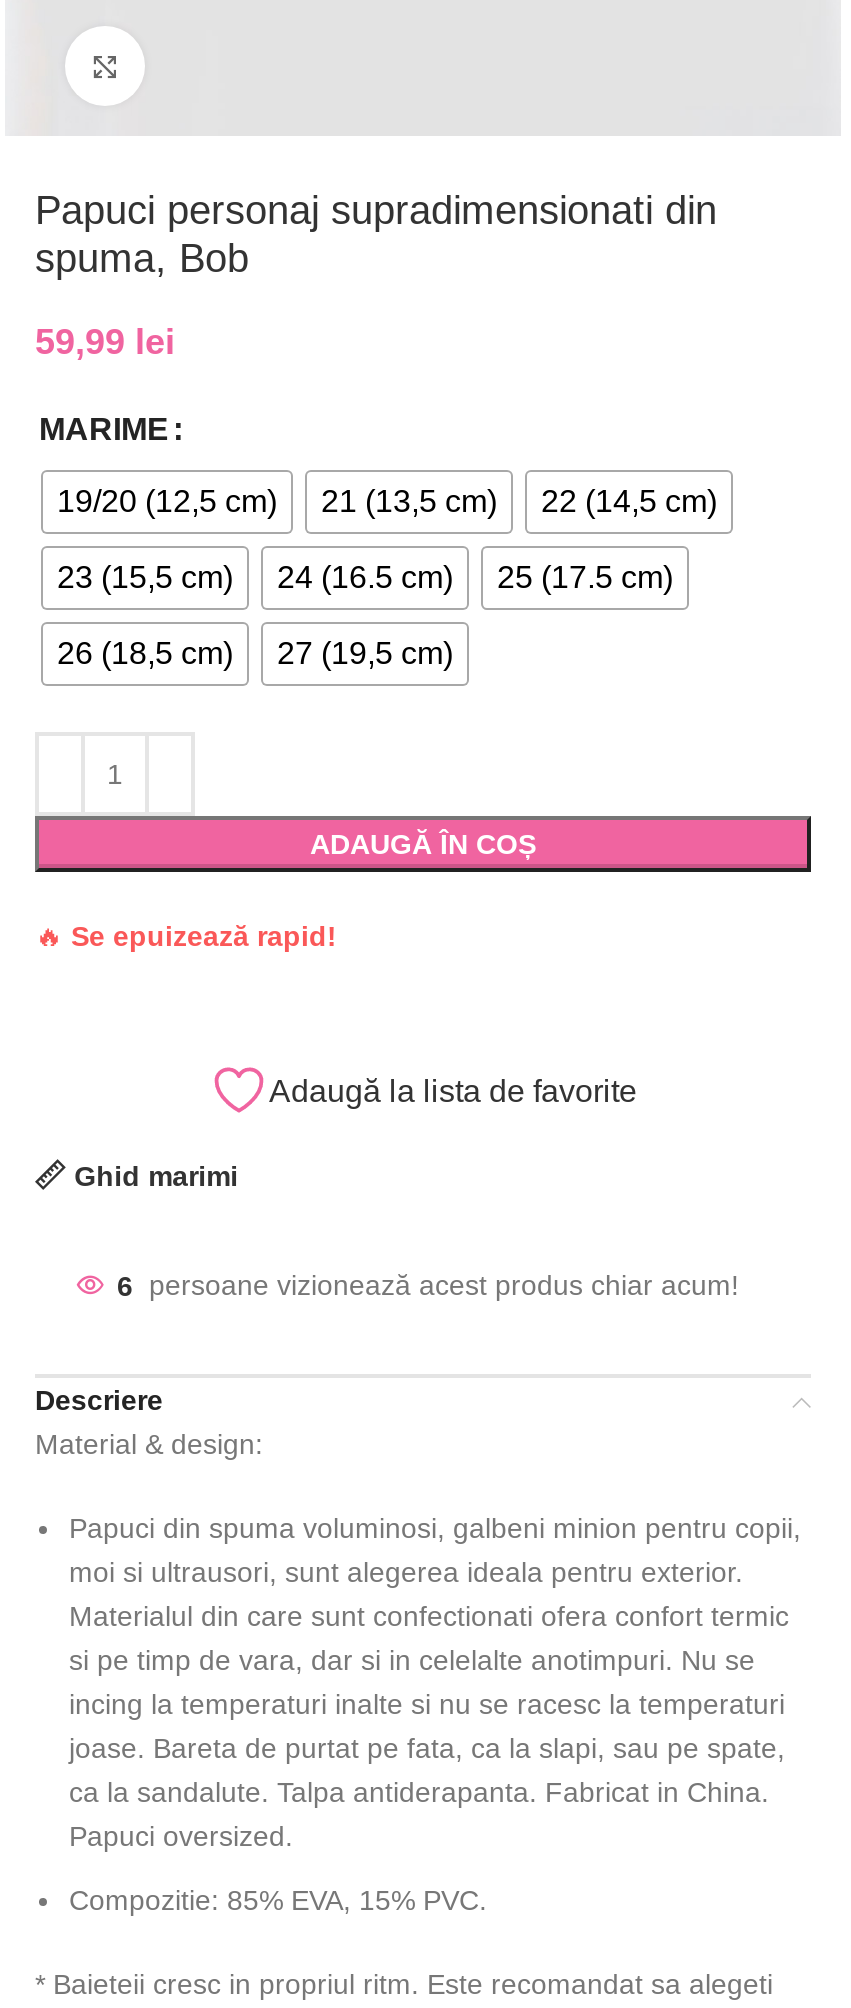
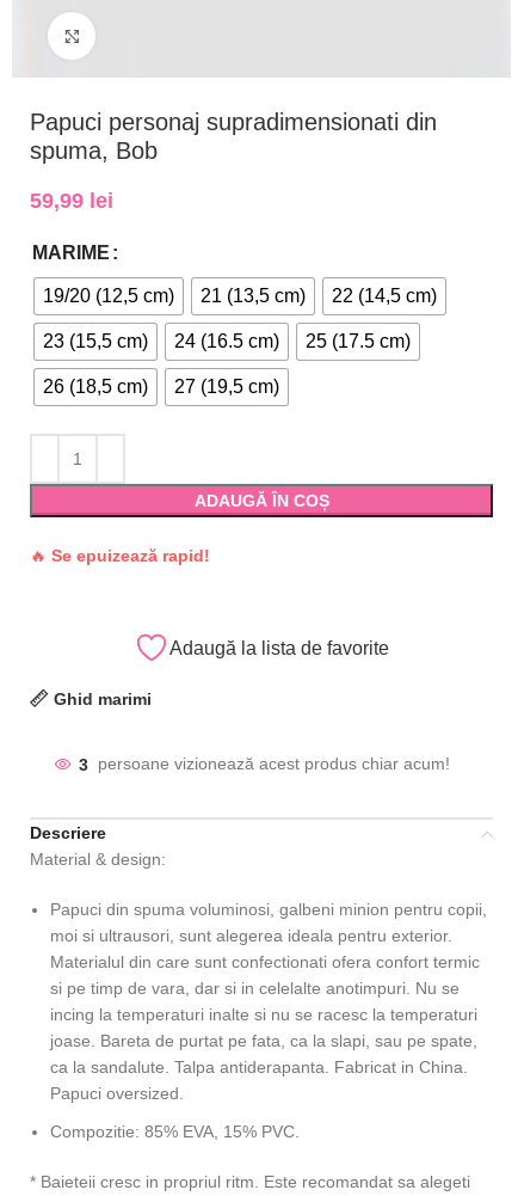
[117,1269,739,1301] 6 persoane vizionează acest produs chiar acum! -> [79,755,450,774] 3 persoane vizionează acest produs chiar acum!

